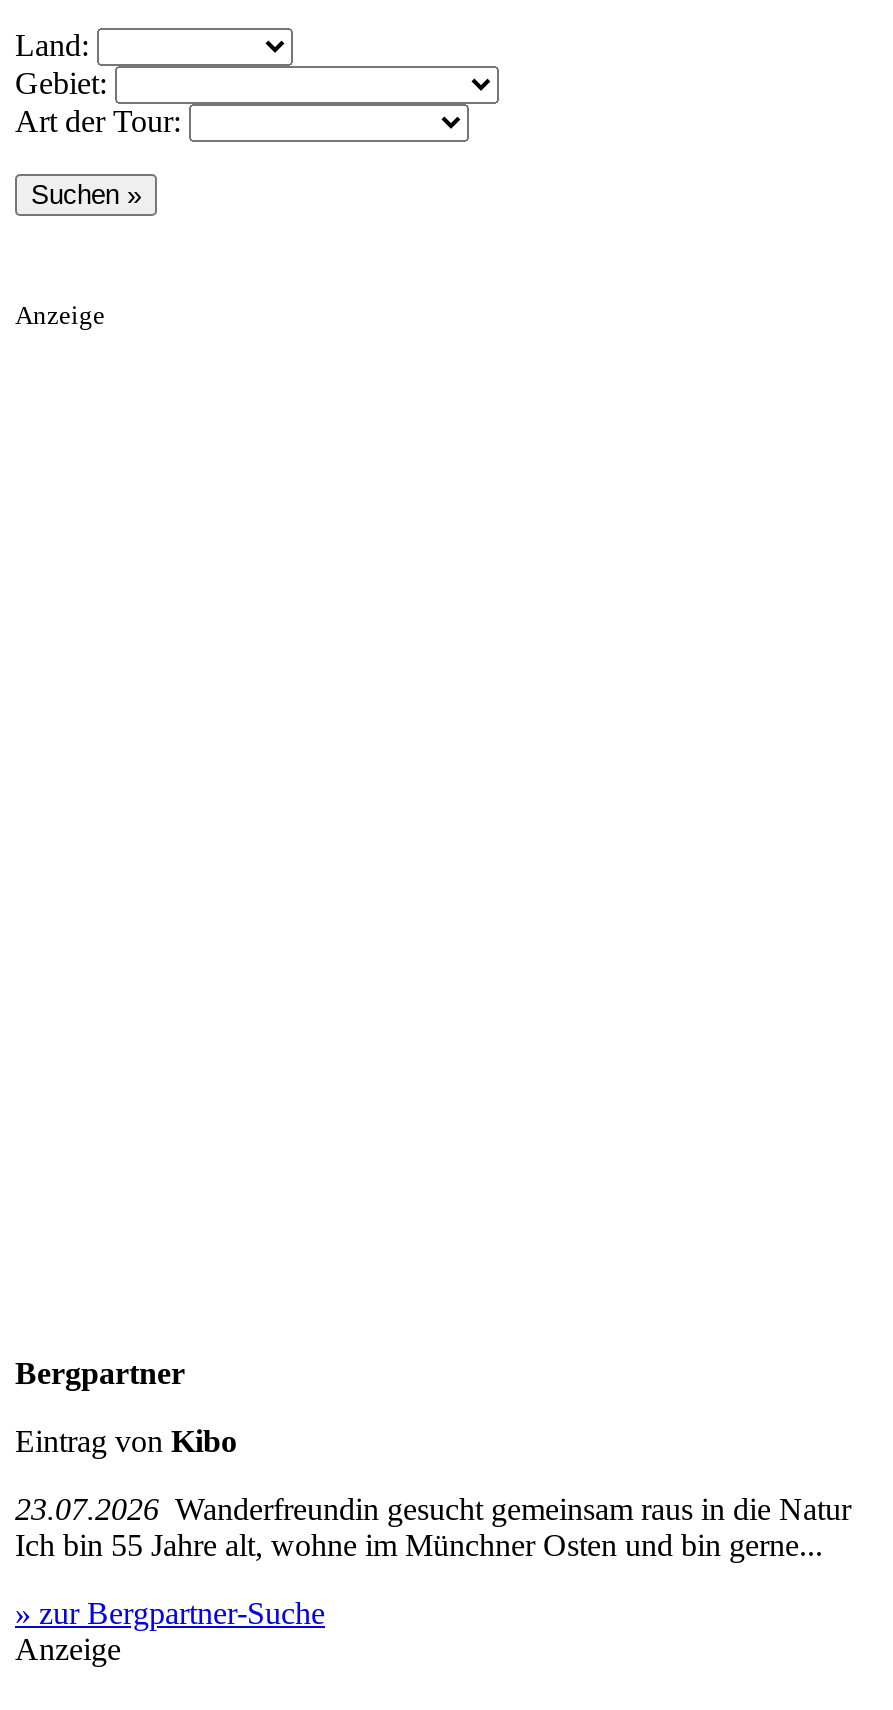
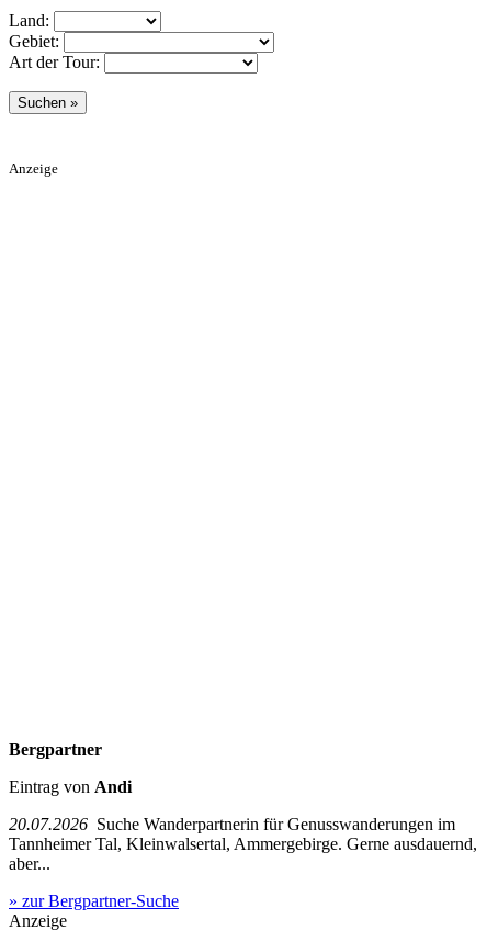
[15,1424,237,1458] Eintrag von Kibo -> [9,778,132,796] Eintrag von Andi
[15,1492,851,1562] 23.07.2026 Wanderfreundin gesucht gemeinsam raus in die Natur | Ich bin 55 Jahre alt, wohne im Münchner Osten und bin gerne... -> [9,815,477,873] 20.07.2026 Suche Wanderpartnerin für Genusswanderungen im | Tannheimer Tal, Kleinwalsertal, Ammergebirge. Gerne ausdauernd, | aber...

